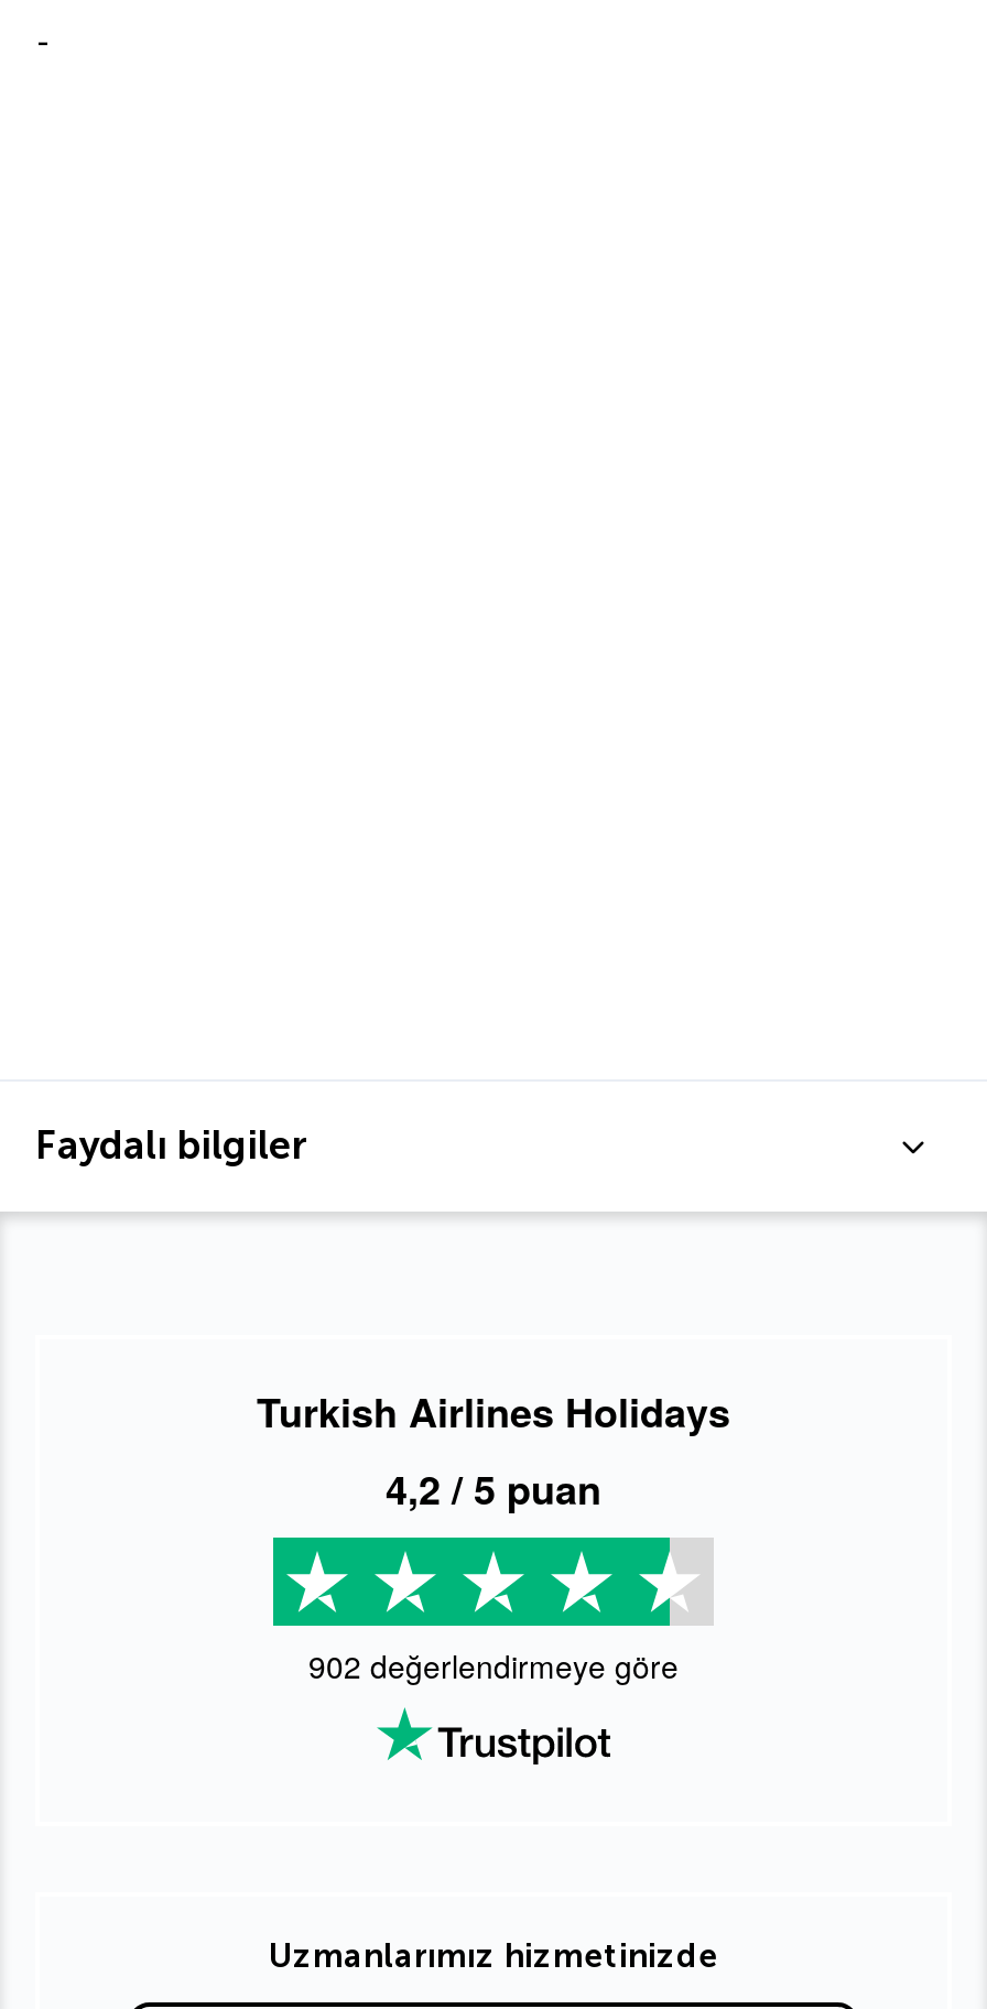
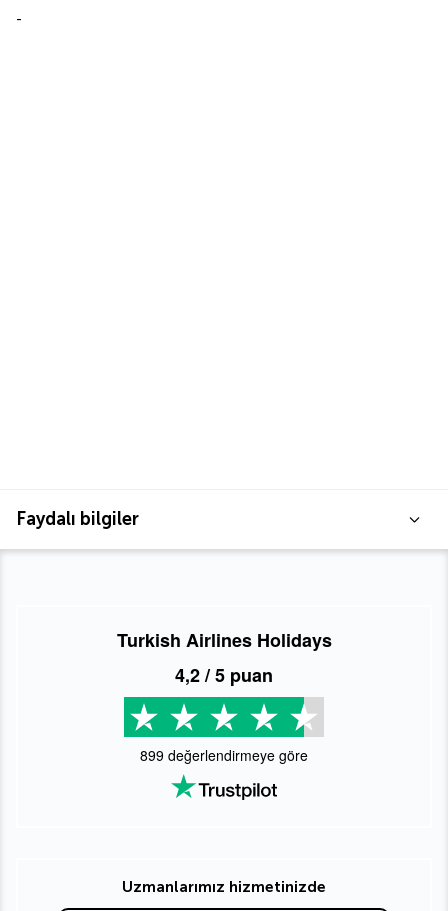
[308,1644,679,1688] 902 değerlendirmeye göre -> [140,745,308,765] 899 değerlendirmeye göre

